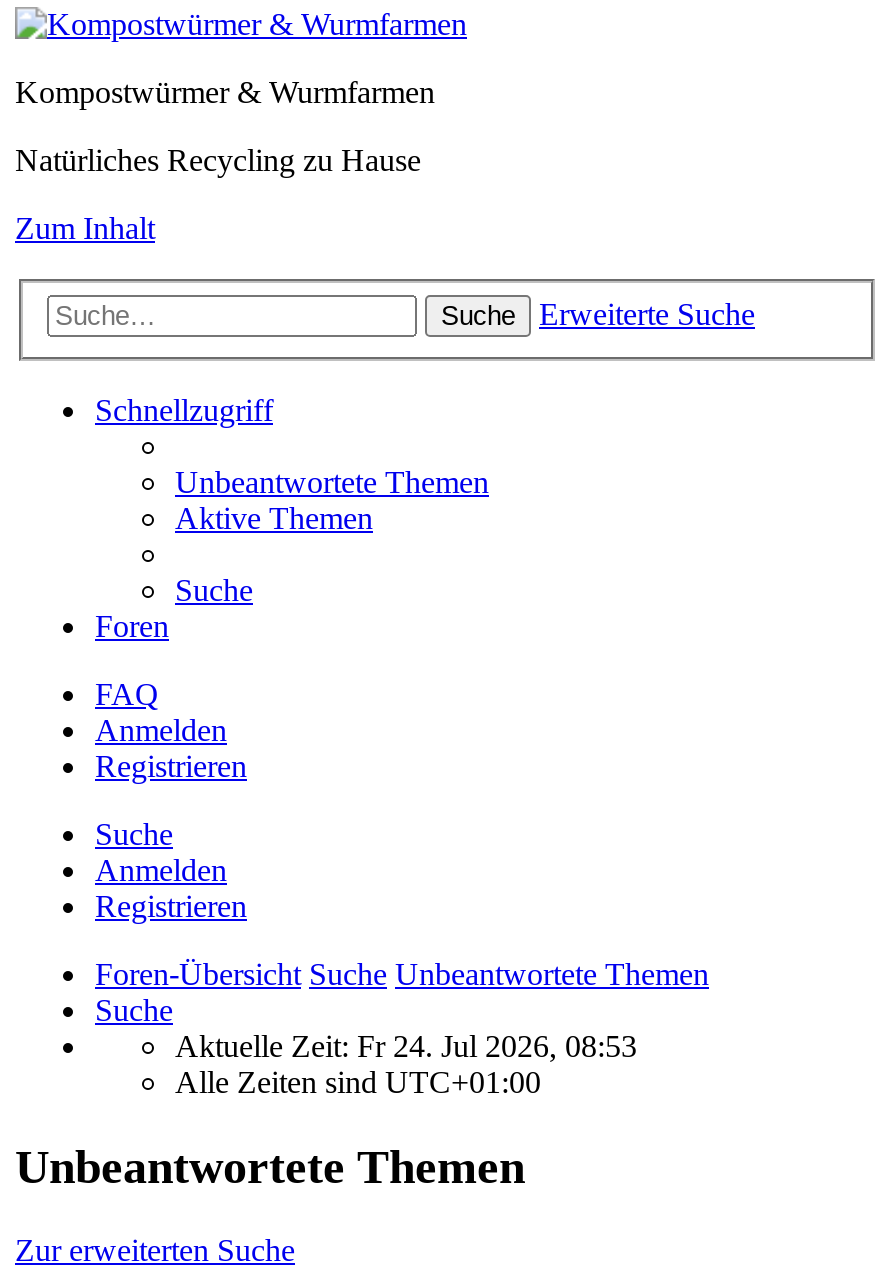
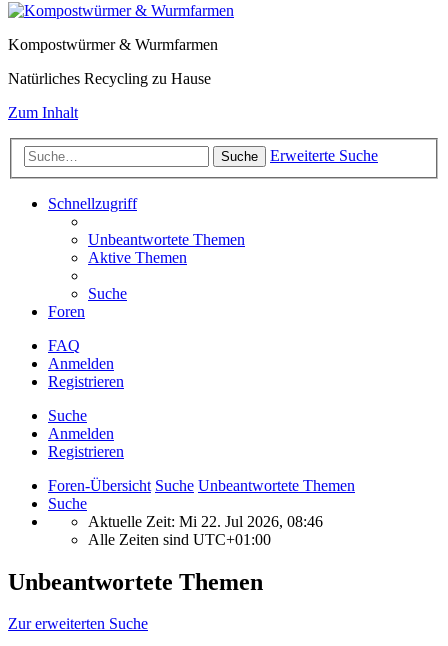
[175,1028,637,1062] Aktuelle Zeit: Fr 24. Jul 2026, 08:53 -> [88,513,323,530] Aktuelle Zeit: Mi 22. Jul 2026, 08:46

